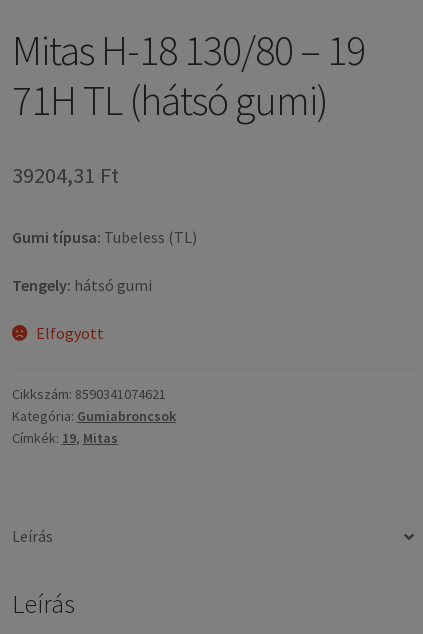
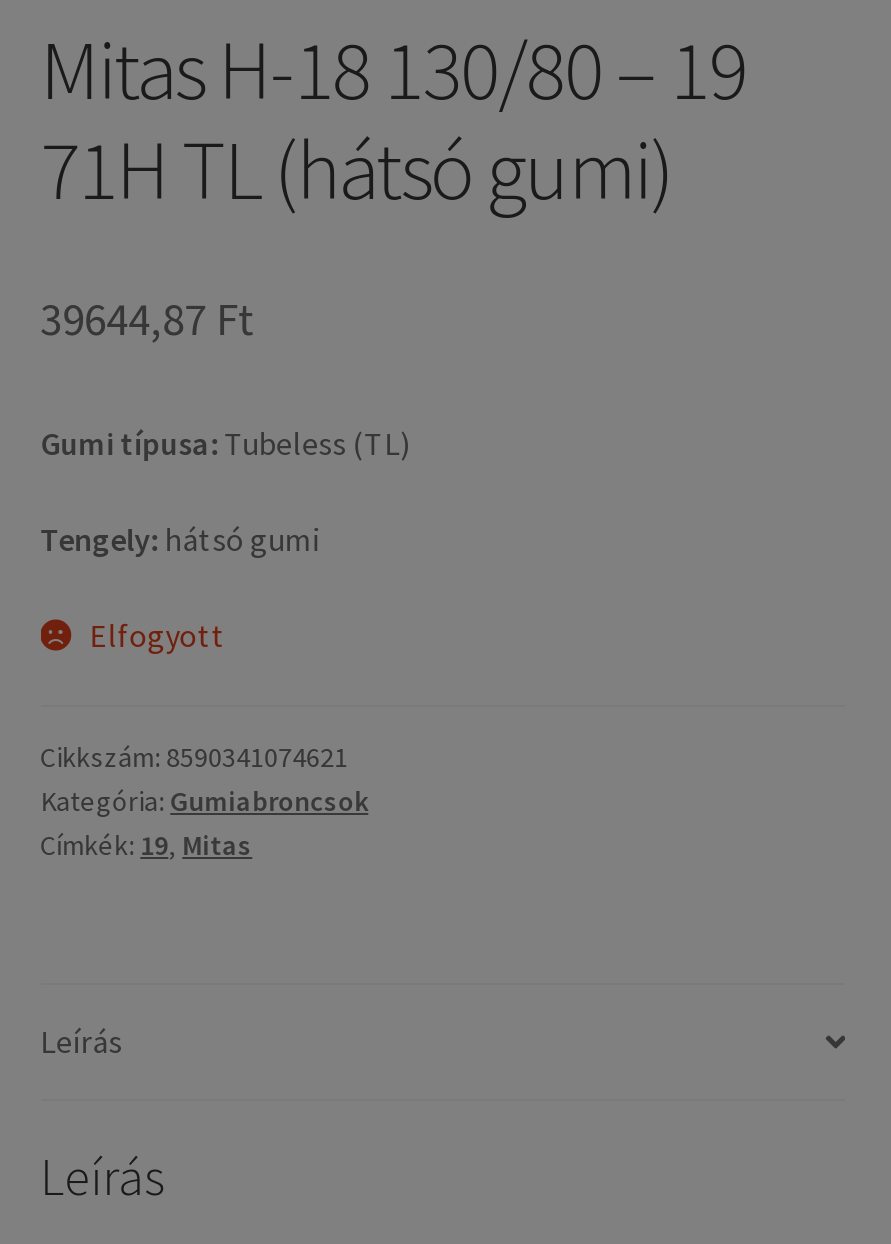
[12,161,119,189] 39204,31 Ft -> [40,291,254,347] 39644,87 Ft

